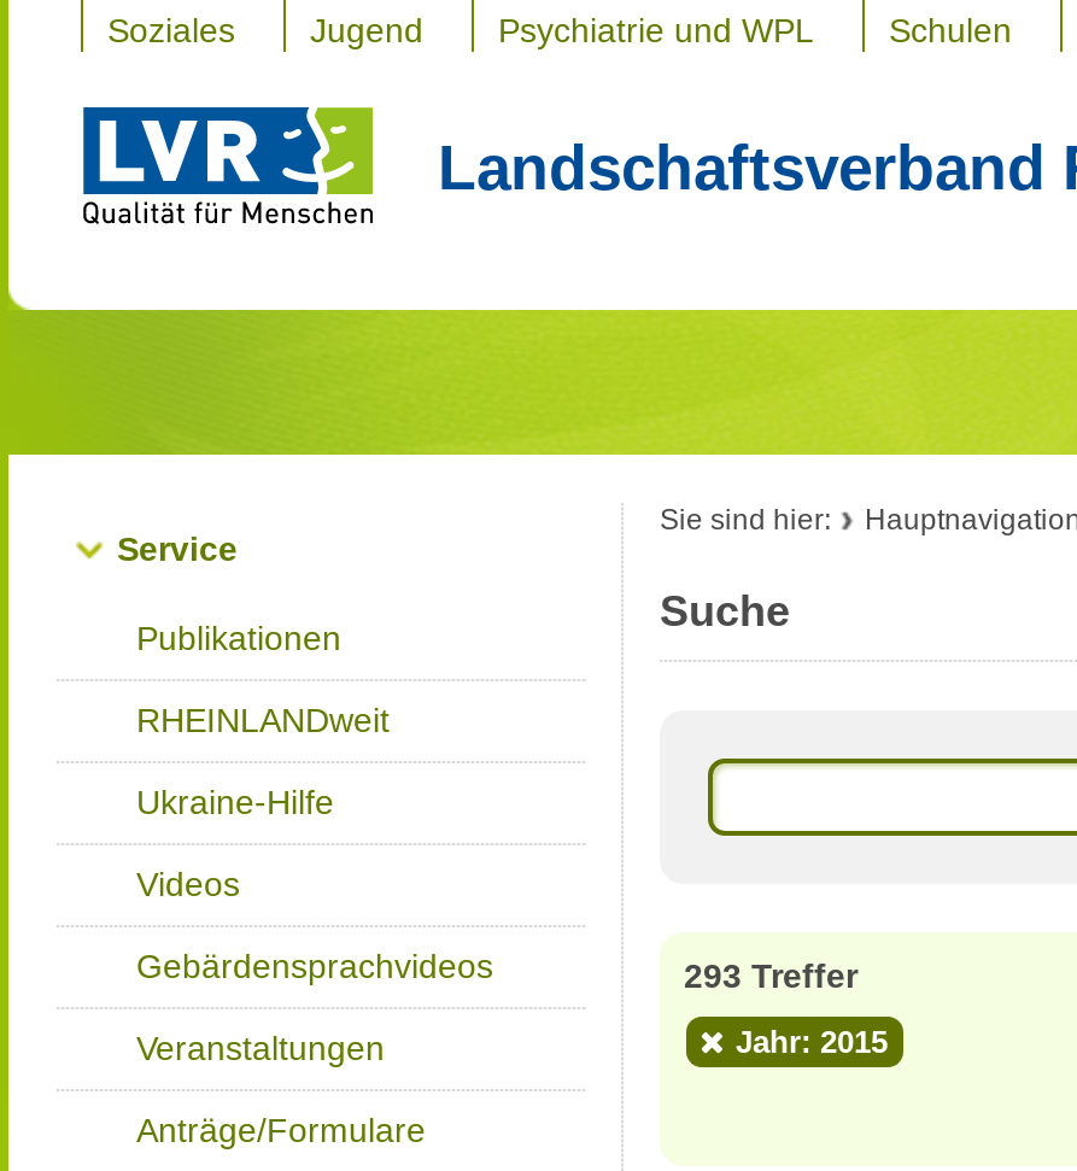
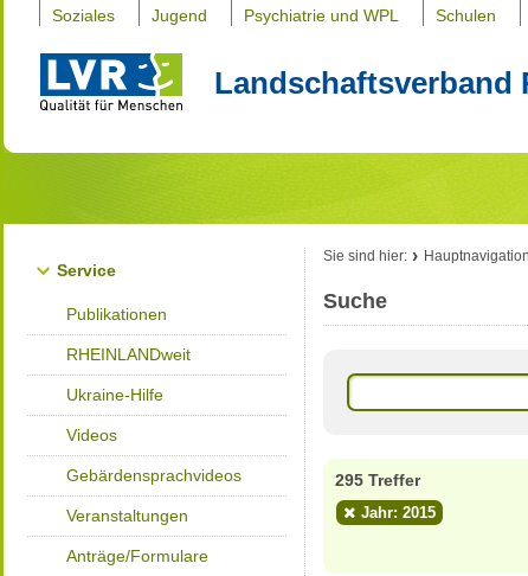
[684,956,857,995] 293 Treffer -> [335,471,420,489] 295 Treffer

